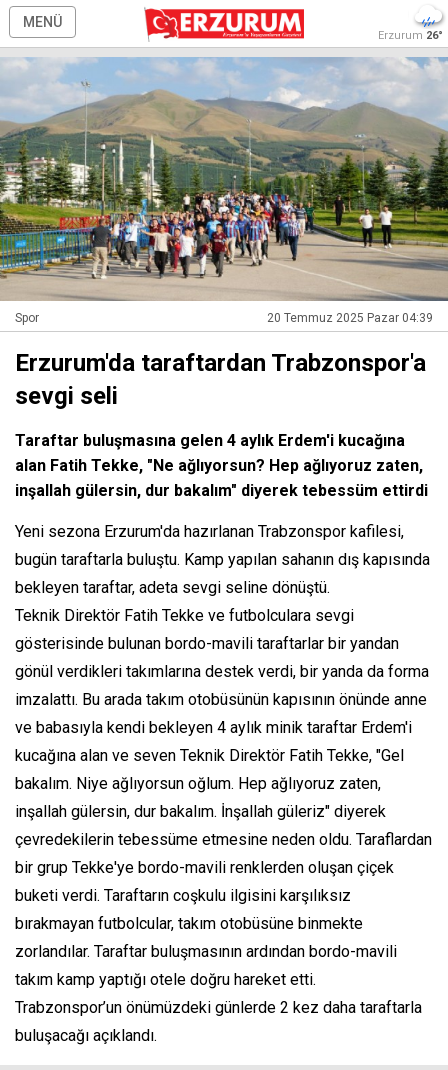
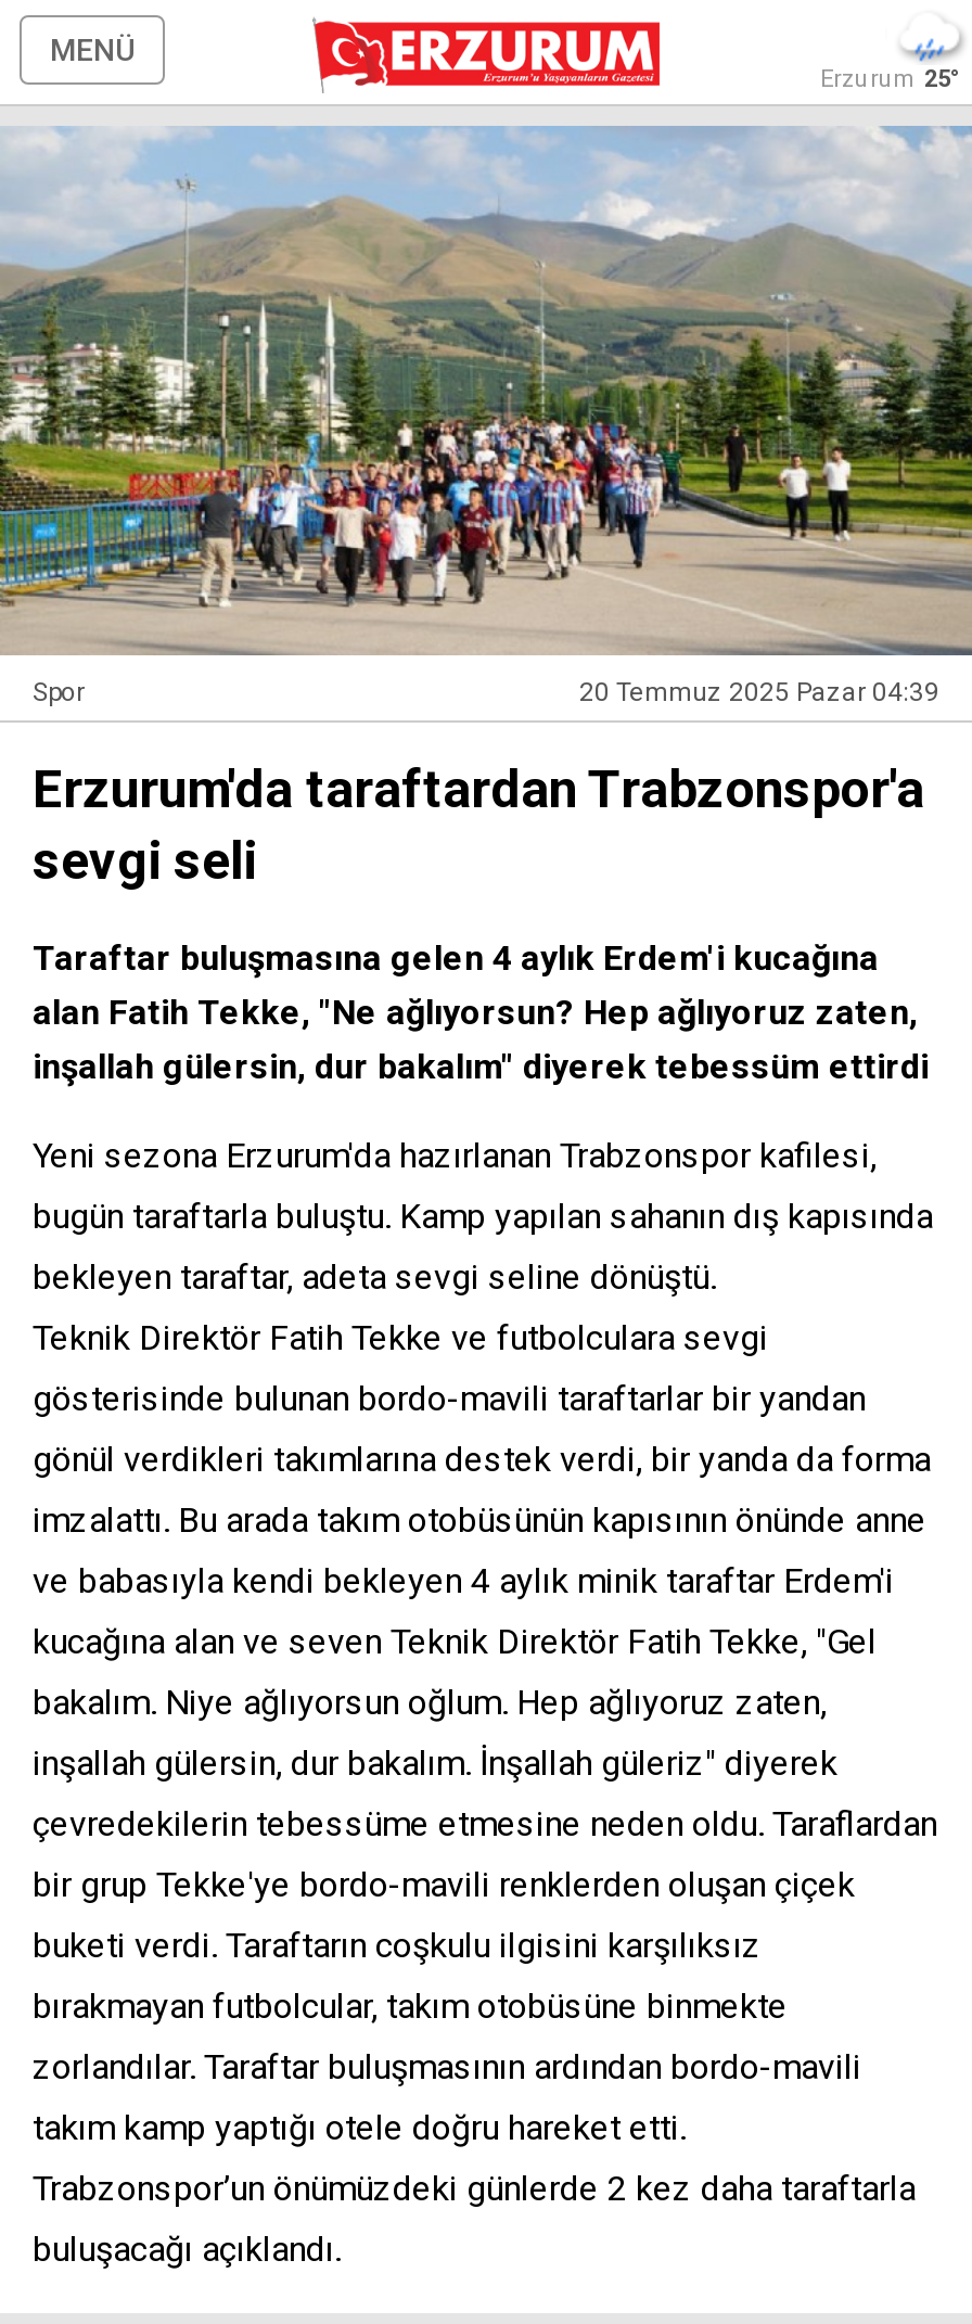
[378,29,443,42] Erzurum 26° -> [820,65,961,93] Erzurum 25°

